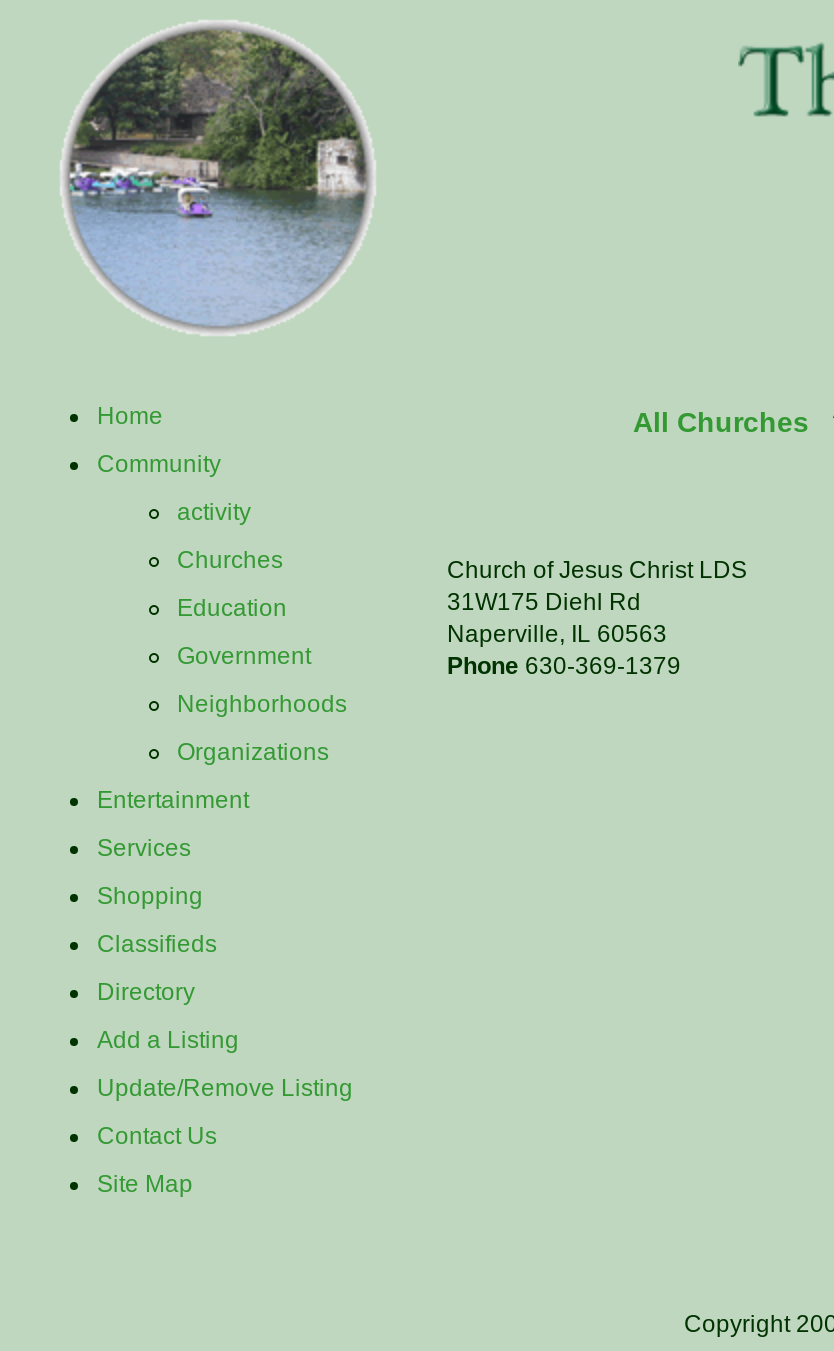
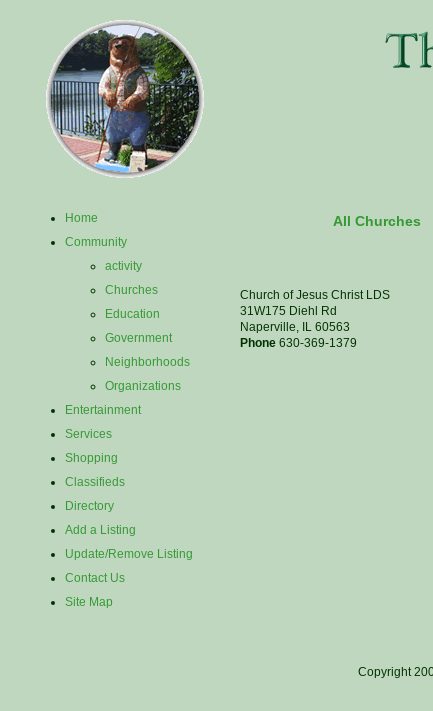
[68,28,368,324] [image] -> [50,25,200,172] [image]

